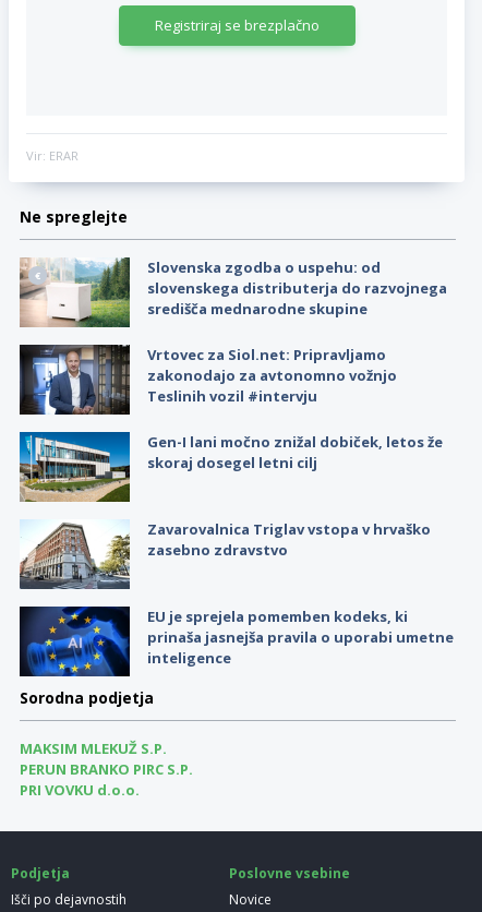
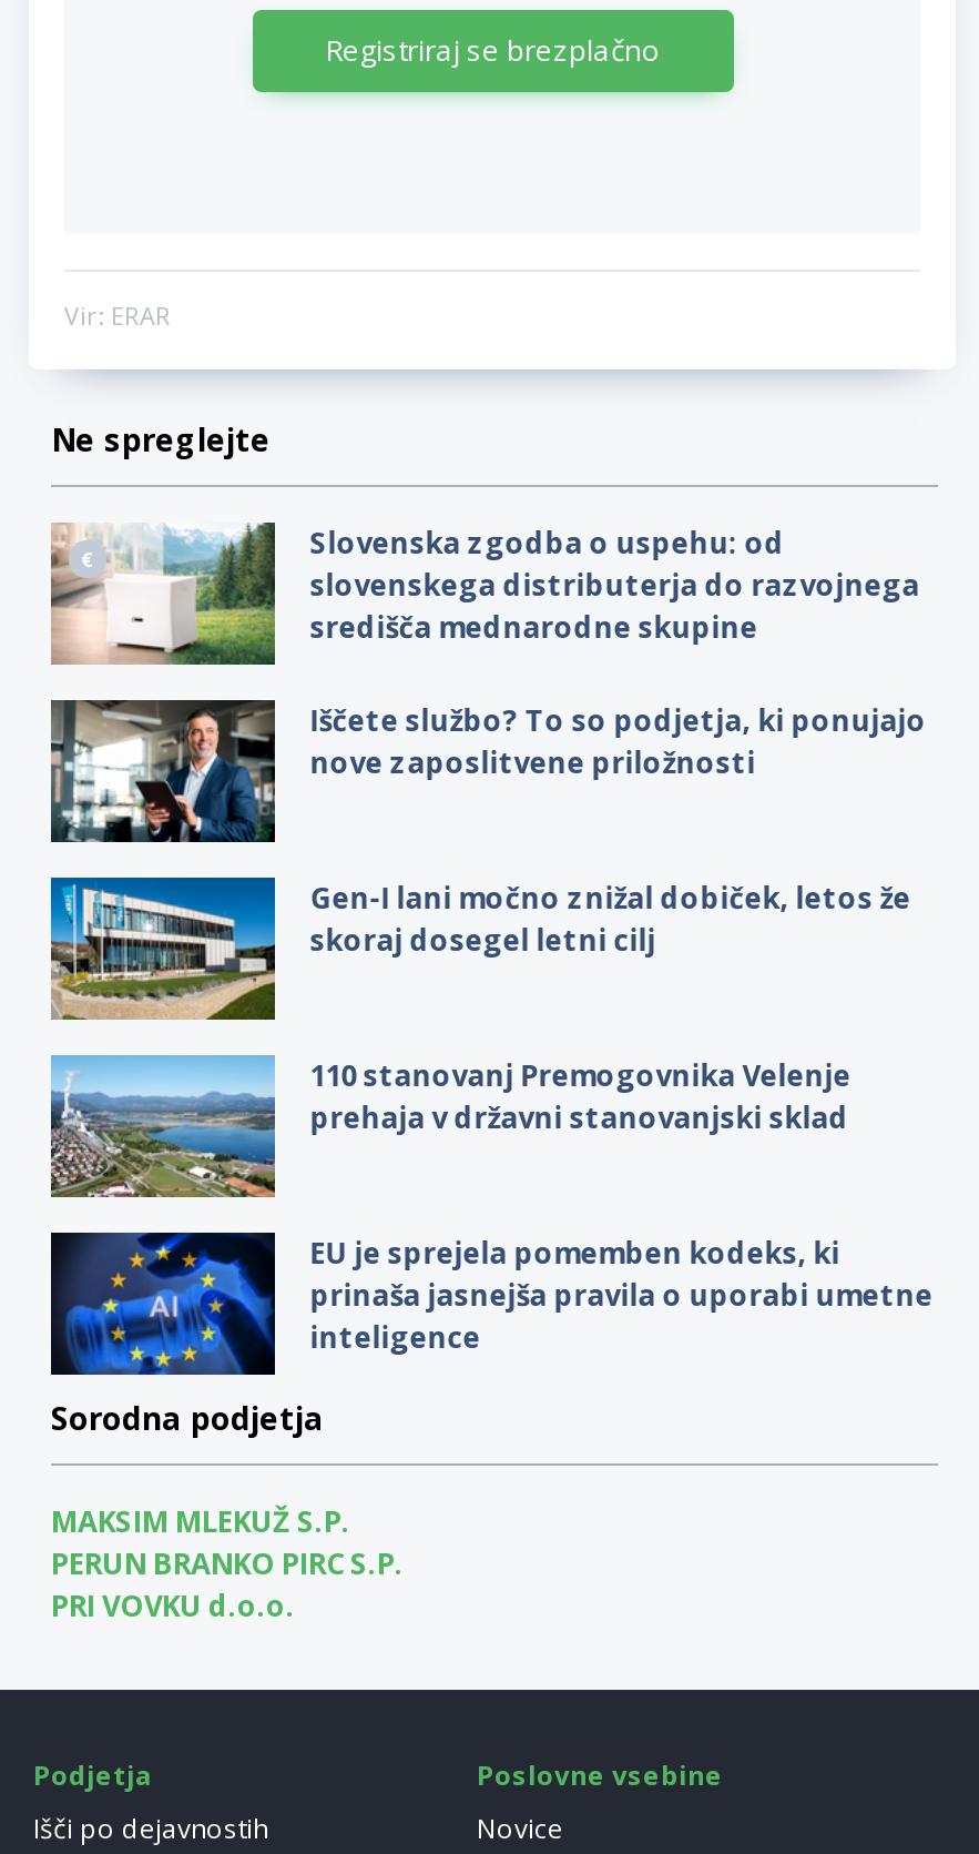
[19,345,397,416] [image] | Vrtovec za Siol.net: Pripravljamo | zakonodajo za avtonomno vožnjo | Teslinih vozil #intervju -> [49,700,926,844] [image] | Iščete službo? To so podjetja, ki ponujajo | nove zaposlitvene priložnosti
[20,519,431,590] [image] | Zavarovalnica Triglav vstopa v hrvaško | zasebno zdravstvo -> [49,1053,851,1199] [image] | 110 stanovanj Premogovnika Velenje | prehaja v državni stanovanjski sklad

